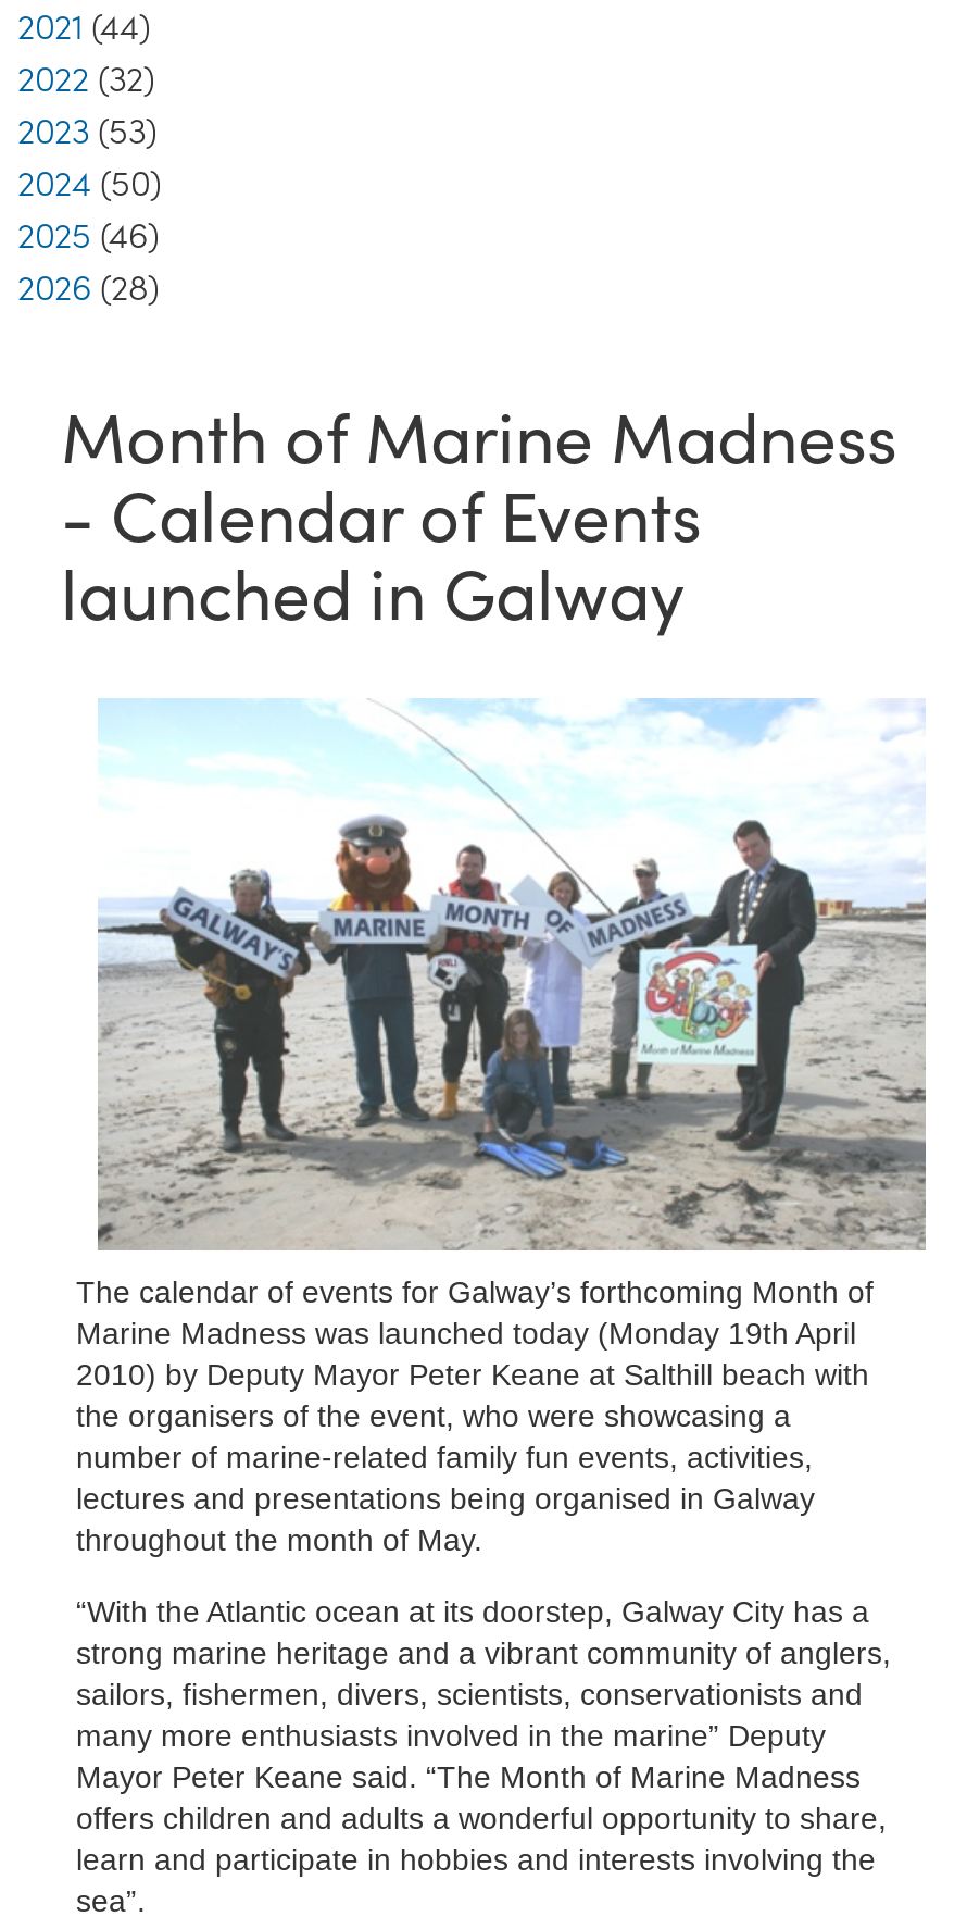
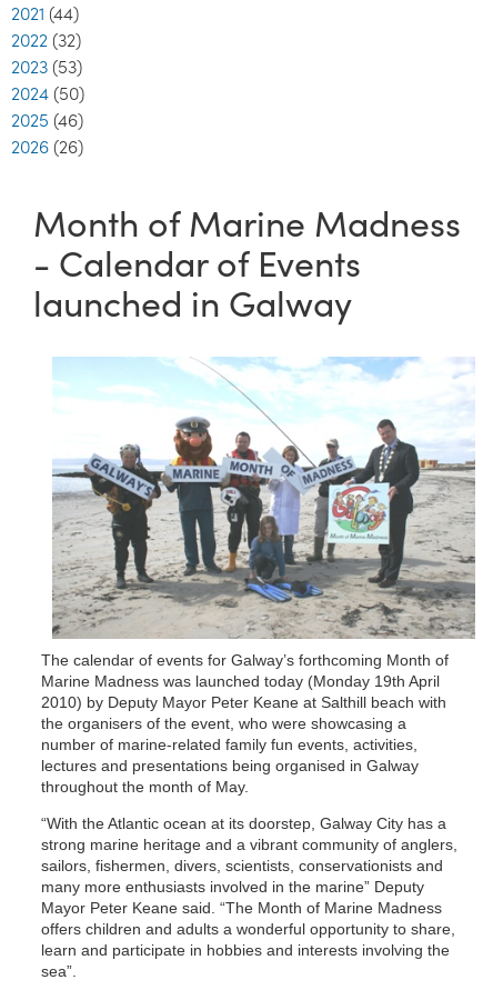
[17,265,159,309] 2026 (28) -> [11,135,83,158] 2026 (26)

